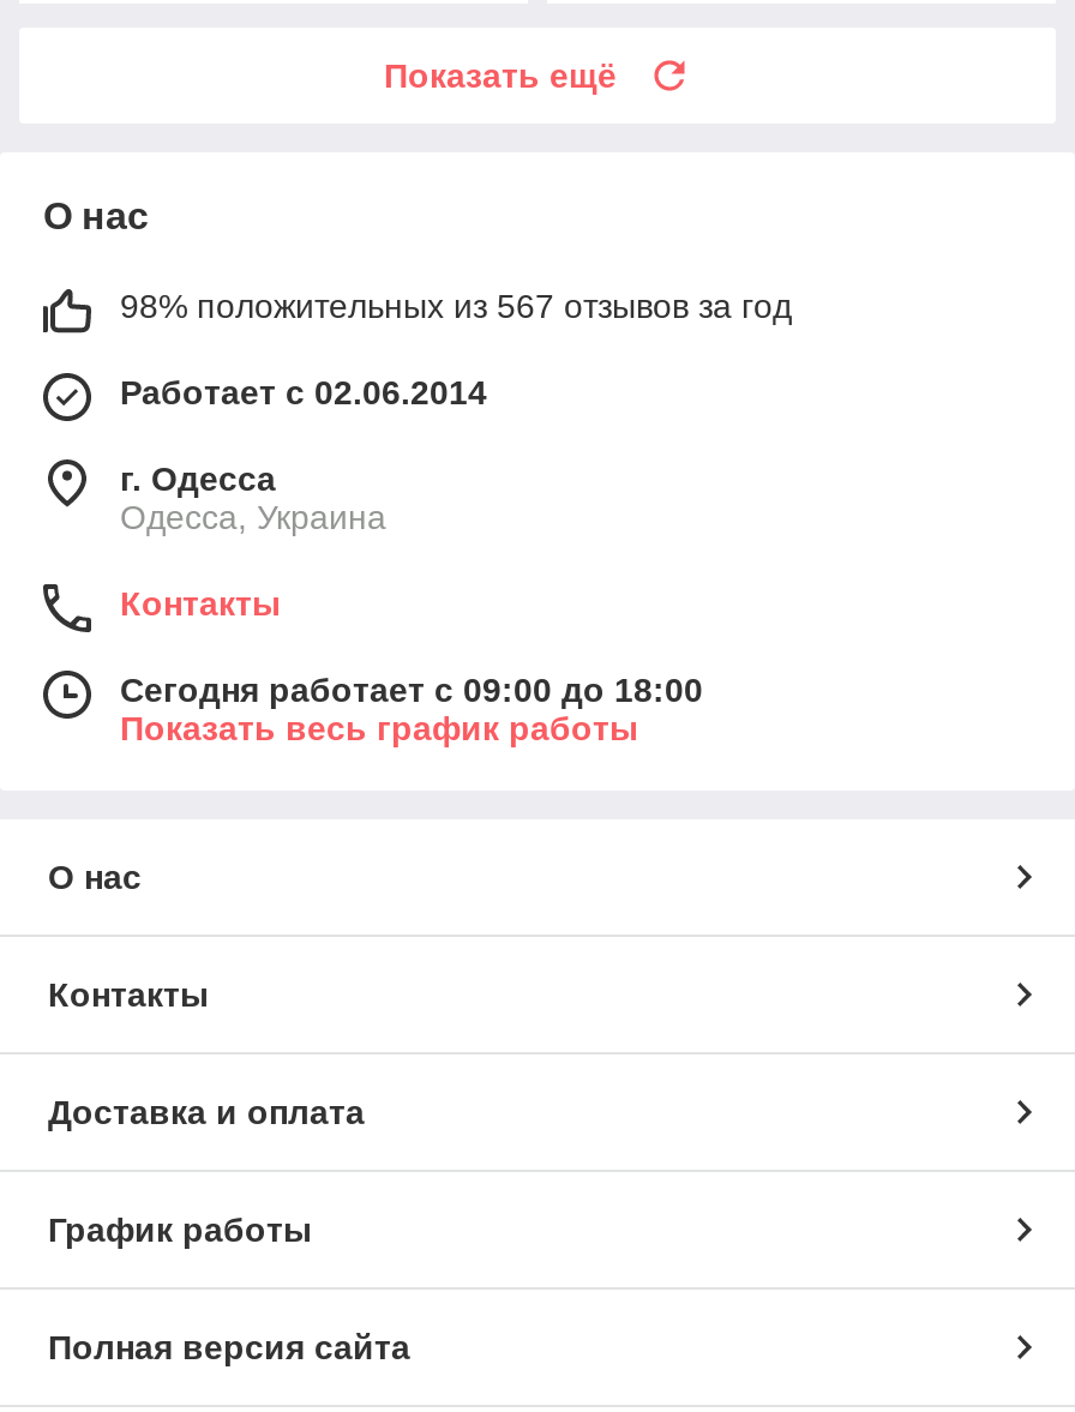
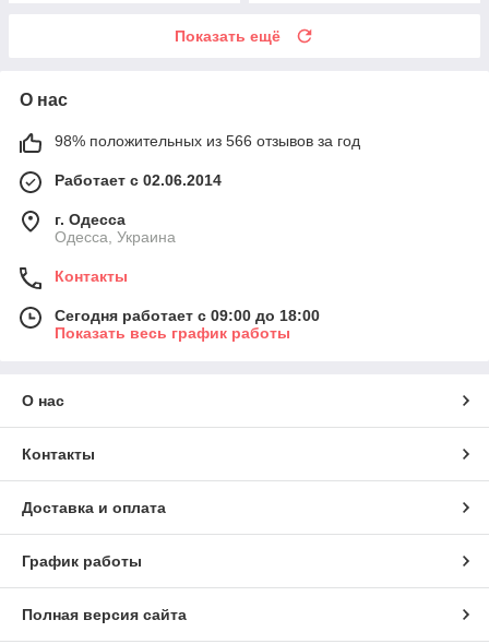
[120,288,792,326] 98% положительных из 567 отзывов за год -> [55,133,360,150] 98% положительных из 566 отзывов за год

